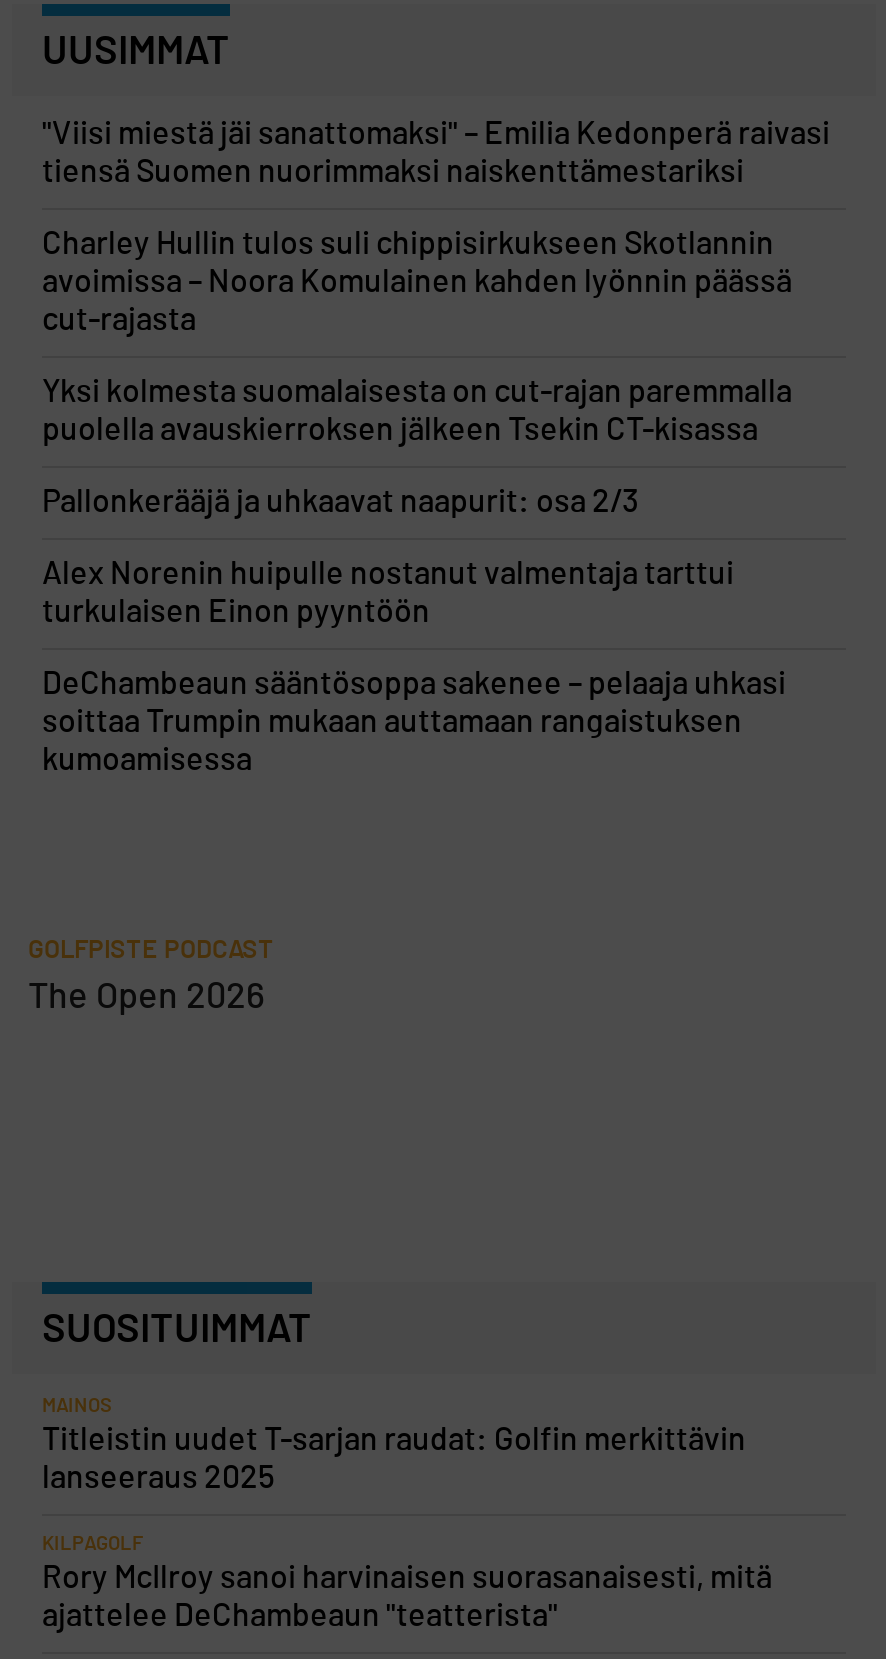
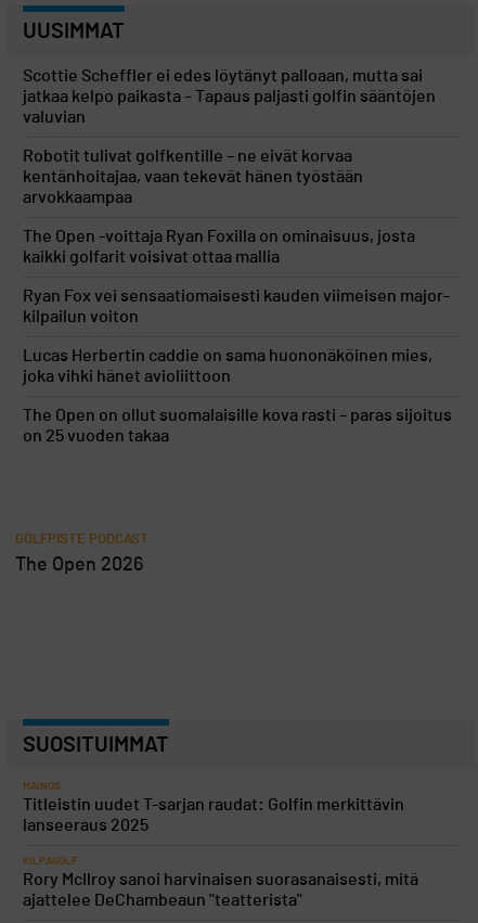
[42,119,830,189] "Viisi miestä jäi sanattomaksi" – Emilia Kedonperä raivasi | tiensä Suomen nuorimmaksi naiskenttämestariksi -> [23,68,436,126] Scottie Scheffler ei edes löytänyt palloaan, mutta sai | jatkaa kelpo paikasta – Tapaus paljasti golfin sääntöjen | valuvian
[42,229,792,337] Charley Hullin tulos suli chippisirkukseen Skotlannin | avoimissa – Noora Komulainen kahden lyönnin päässä | cut-rajasta -> [23,148,363,206] Robotit tulivat golfkentille – ne eivät korvaa | kentänhoitajaa, vaan tekevät hänen työstään | arvokkaampaa
[42,377,792,447] Yksi kolmesta suomalaisesta on cut-rajan paremmalla | puolella avauskierroksen jälkeen Tsekin CT-kisassa -> [23,228,415,266] The Open -voittaja Ryan Foxilla on ominaisuus, josta | kaikki golfarit voisivat ottaa mallia
[42,487,638,519] Pallonkerääjä ja uhkaavat naapurit: osa 2/3 -> [23,288,450,326] Ryan Fox vei sensaatiomaisesti kauden viimeisen major- | kilpailun voiton
[42,559,734,629] Alex Norenin huipulle nostanut valmentaja tarttui | turkulaisen Einon pyyntöön -> [23,347,432,385] Lucas Herbertin caddie on sama huononäköinen mies, | joka vihki hänet avioliittoon
[42,669,786,777] DeChambeaun sääntösoppa sakenee – pelaaja uhkasi | soittaa Trumpin mukaan auttamaan rangaistuksen | kumoamisessa -> [23,407,452,445] The Open on ollut suomalaisille kova rasti – paras sijoitus | on 25 vuoden takaa

